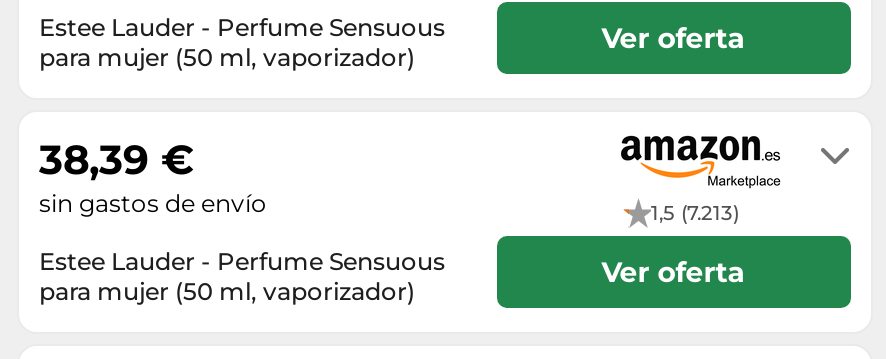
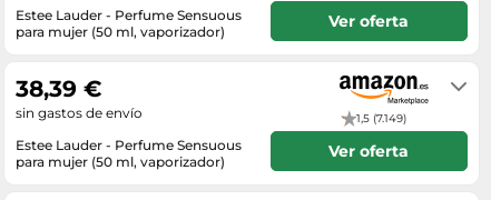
[651,199,739,225] 1,5 (7.213) -> [356,111,406,126] 1,5 (7.149)

